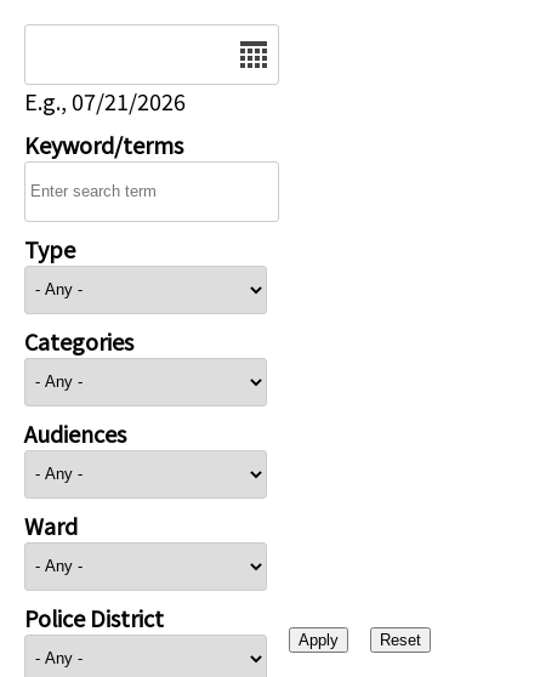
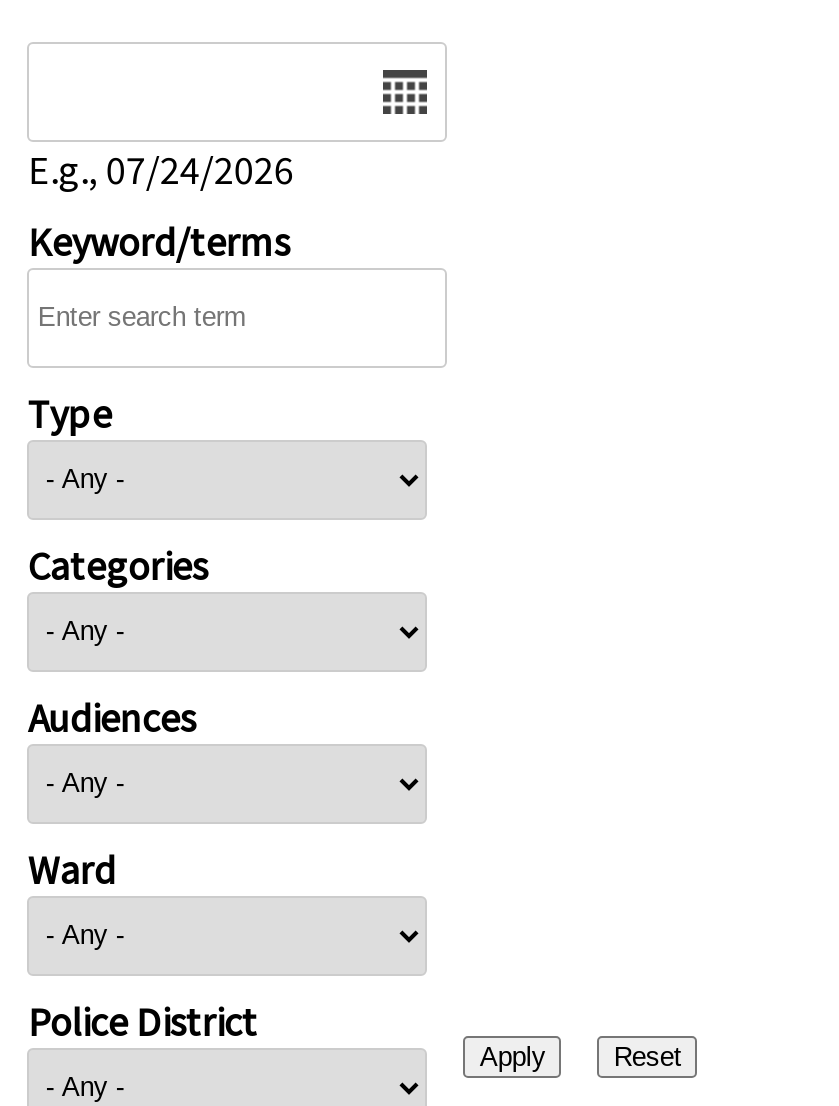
[25,84,186,116] E.g., 07/21/2026 -> [28,141,294,193] E.g., 07/24/2026

